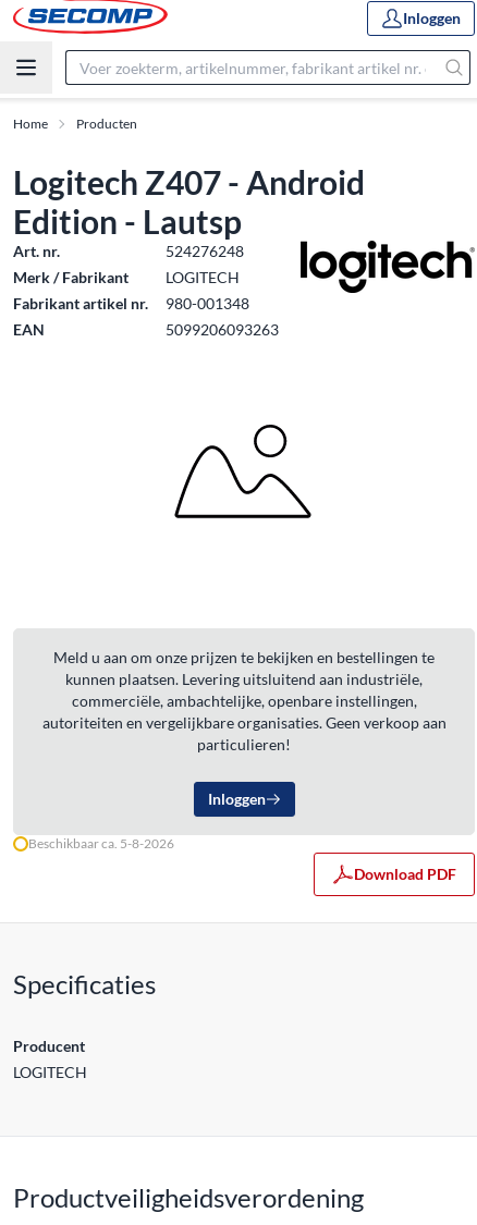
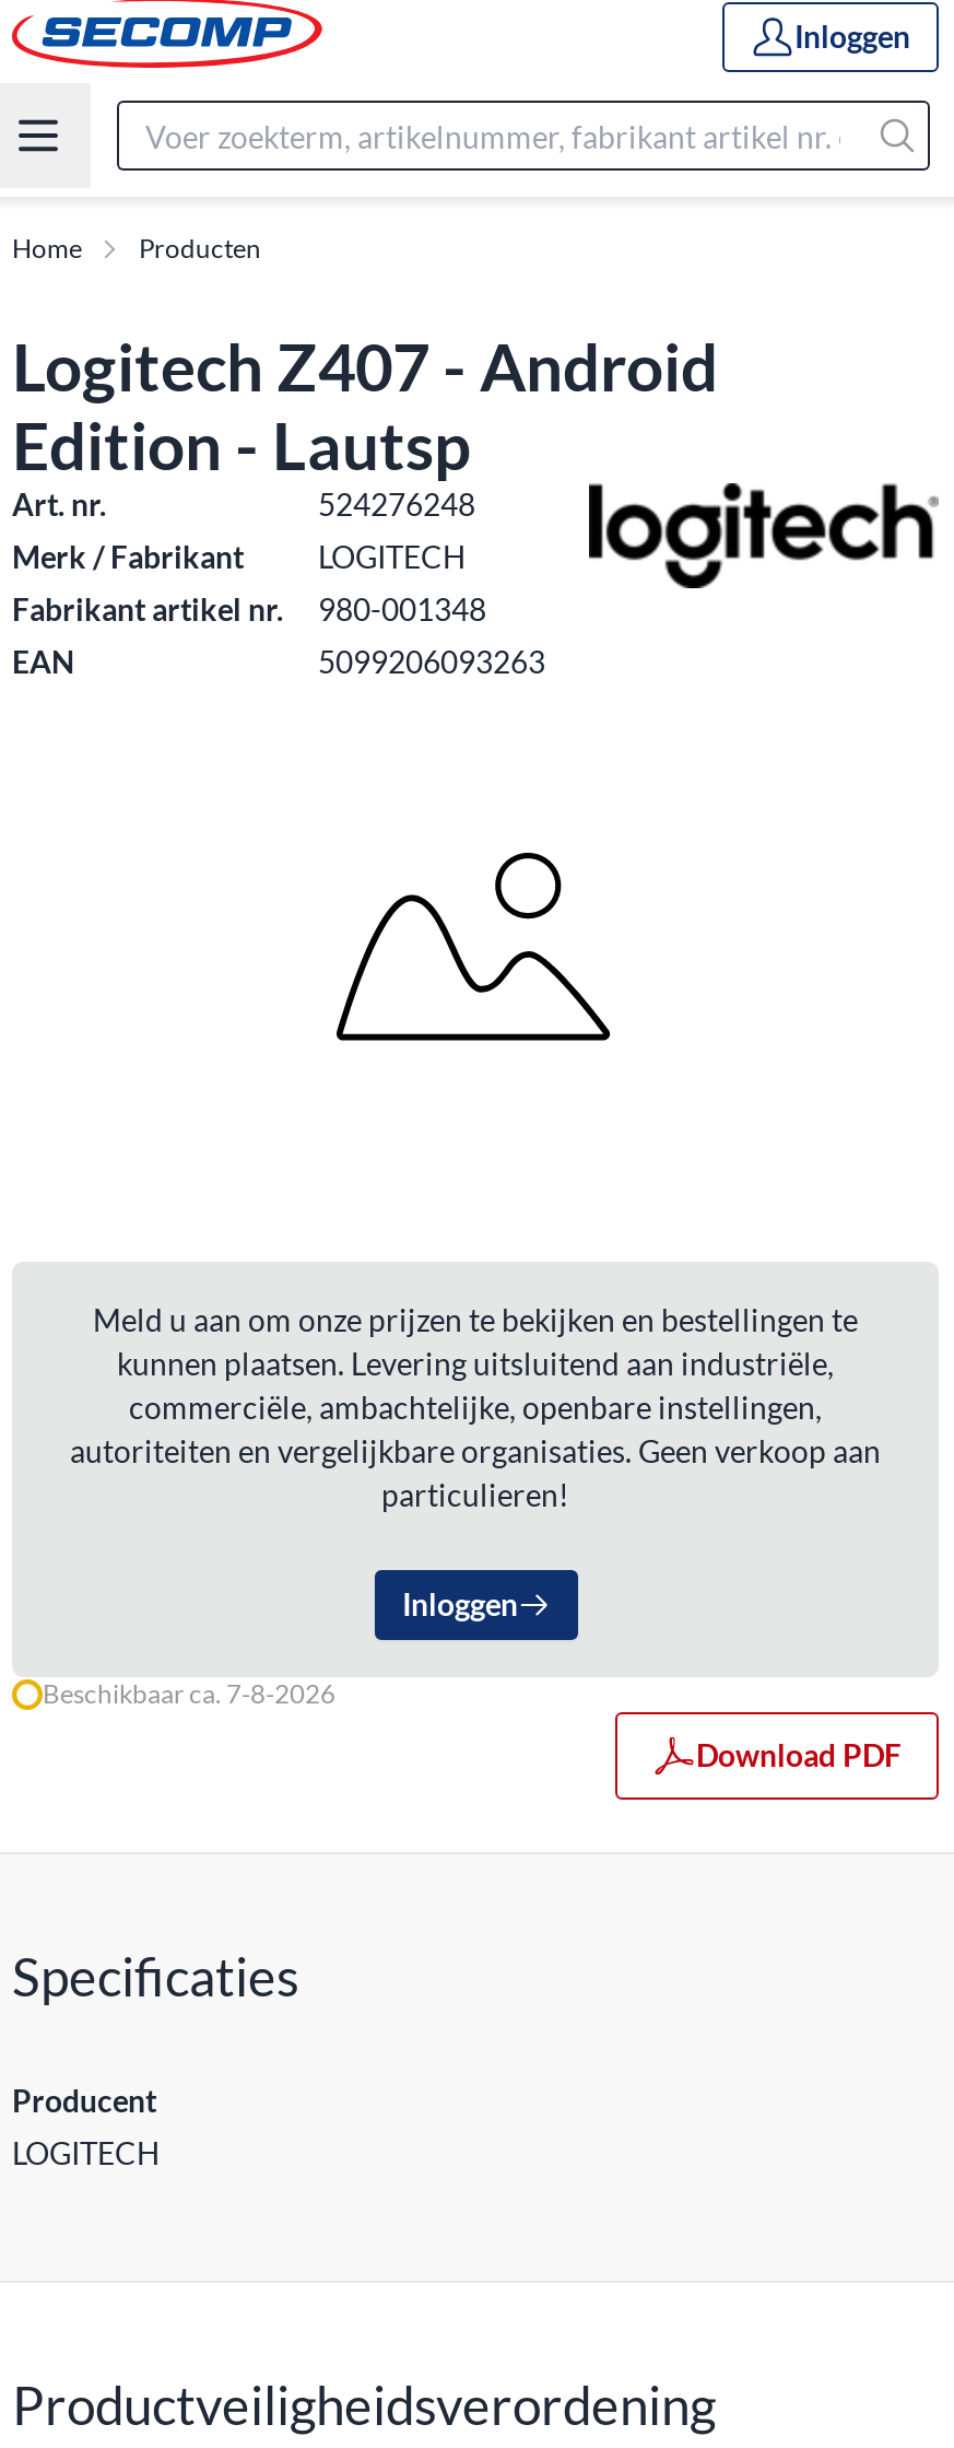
[28,835,174,852] Beschikbaar ca. 5-8-2026 -> [43,1677,335,1710] Beschikbaar ca. 7-8-2026

